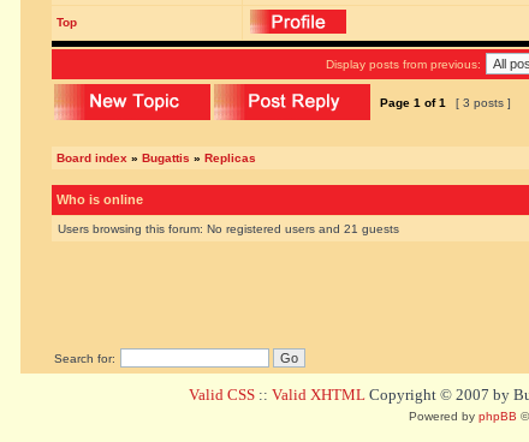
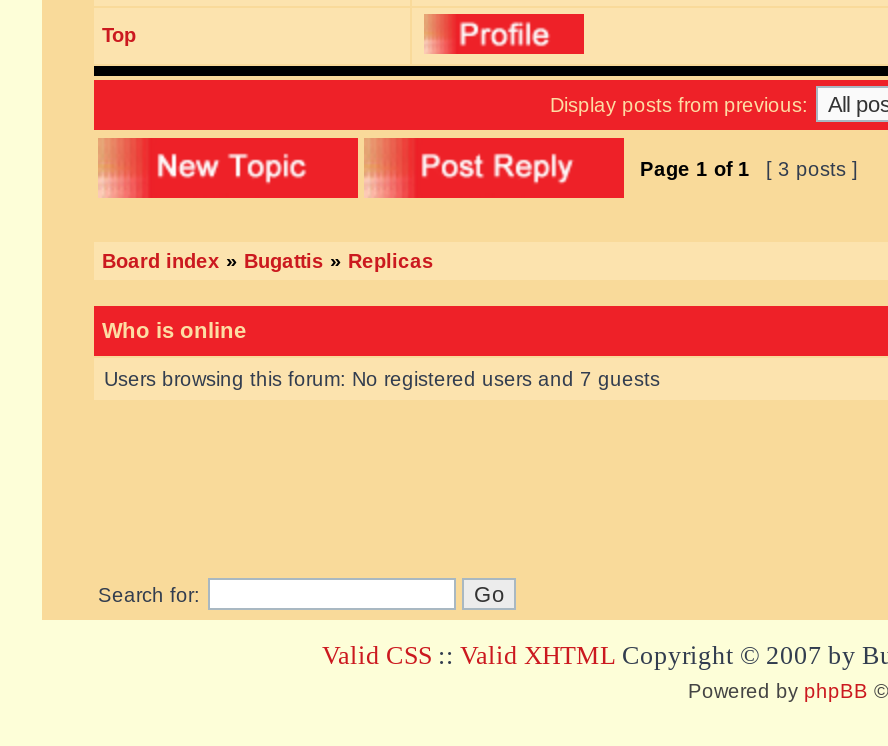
[58,222,399,235] Users browsing this forum: No registered users and 21 guests -> [104,368,660,390] Users browsing this forum: No registered users and 7 guests

